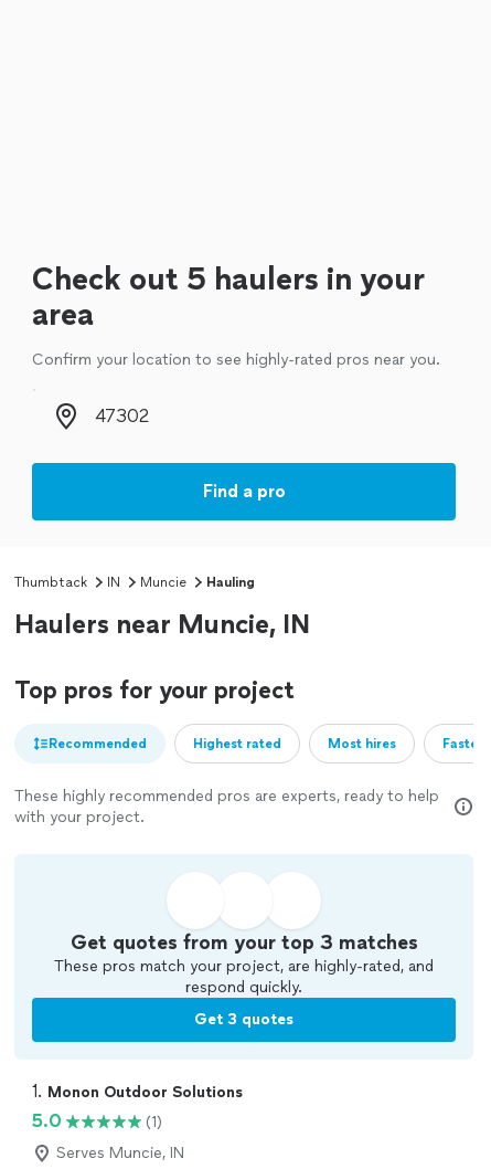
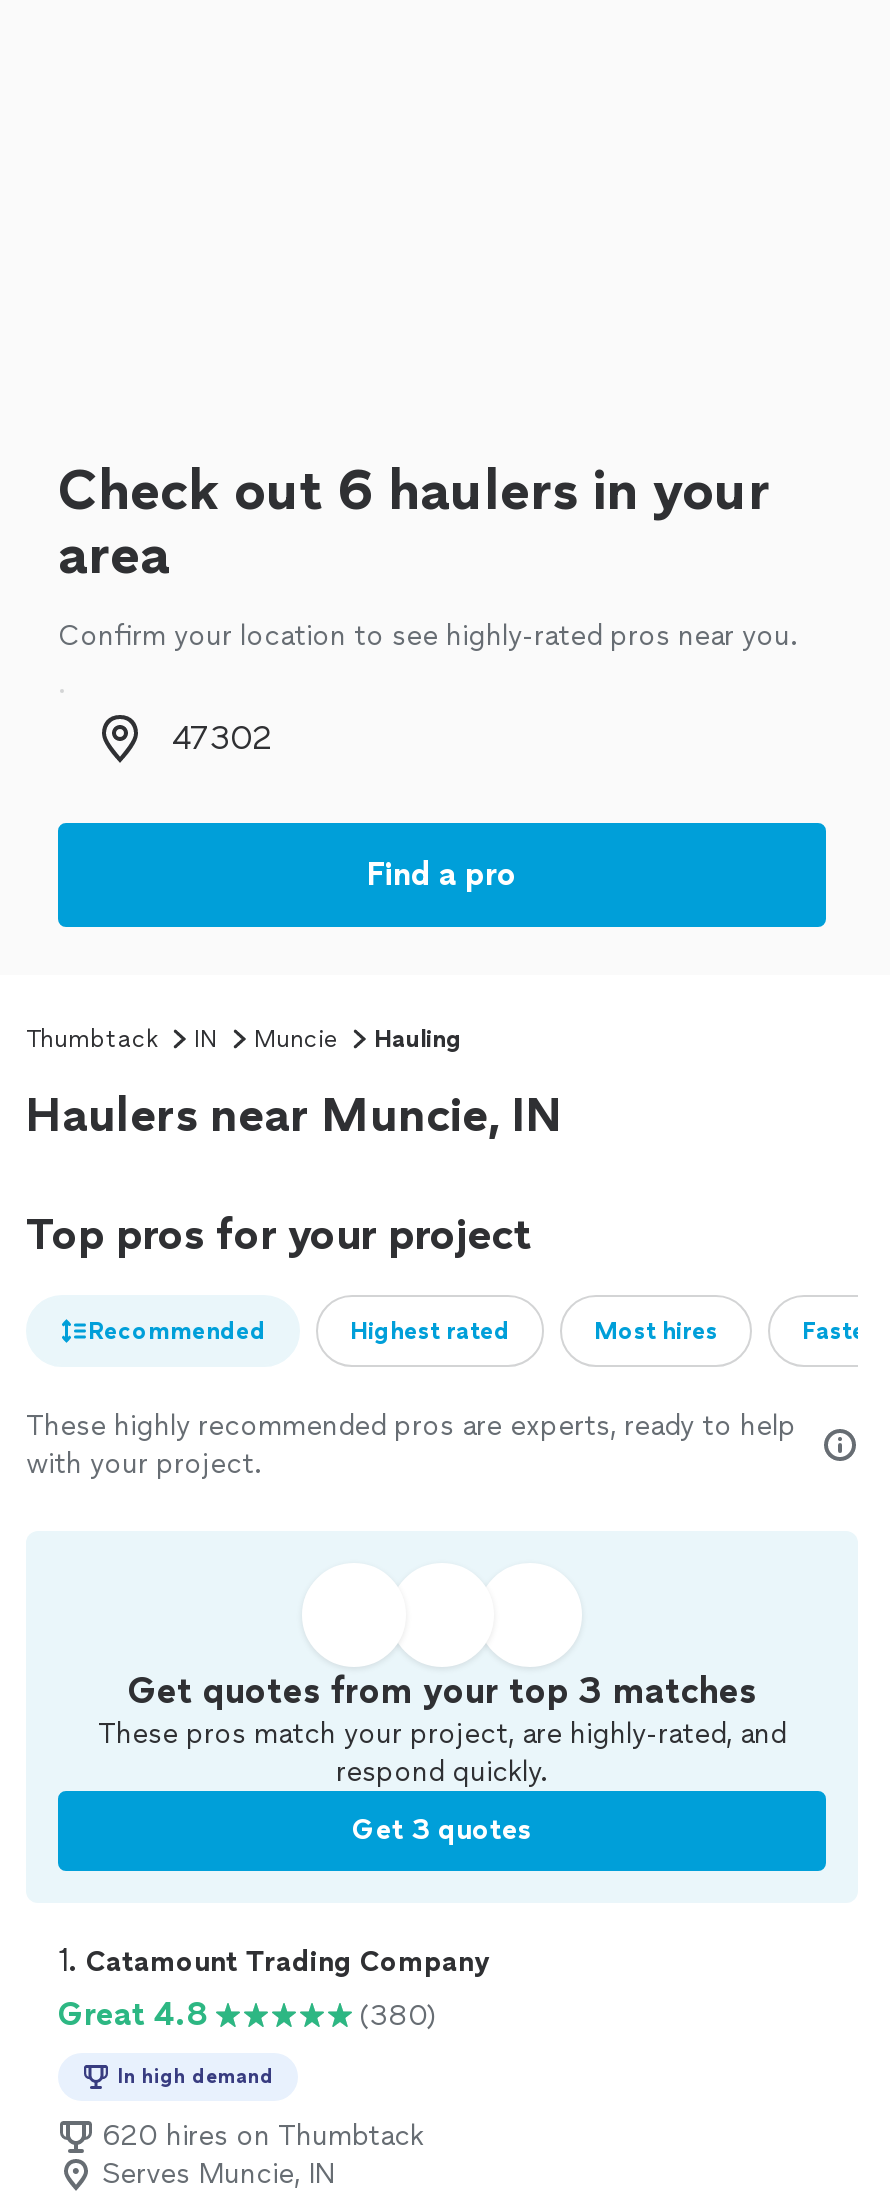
[32,260,425,297] Check out 5 haulers in your -> [58,455,770,523] Check out 6 haulers in your
[32,1081,243,1131] 1. Monon Outdoor Solutions | 5.0 | (1) -> [58,1941,490,2153] 1. Catamount Trading Company | Great 4.8 | (380) | In high demand | 620 hires on Thumbtack

